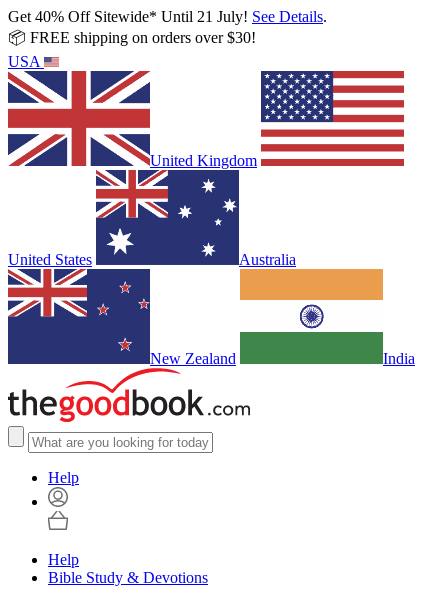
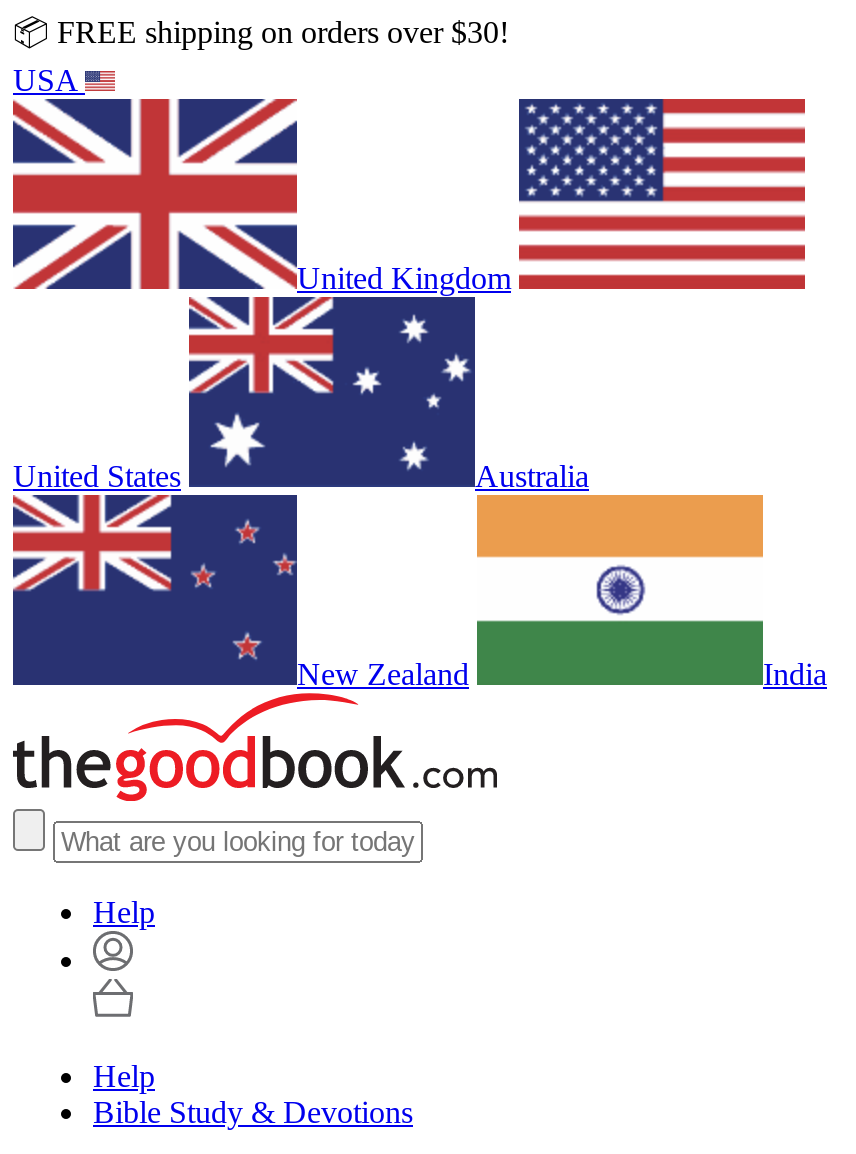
[8,8,327,25] Get 40% Off Sitewide* Until 21 July! See Details. -> none

